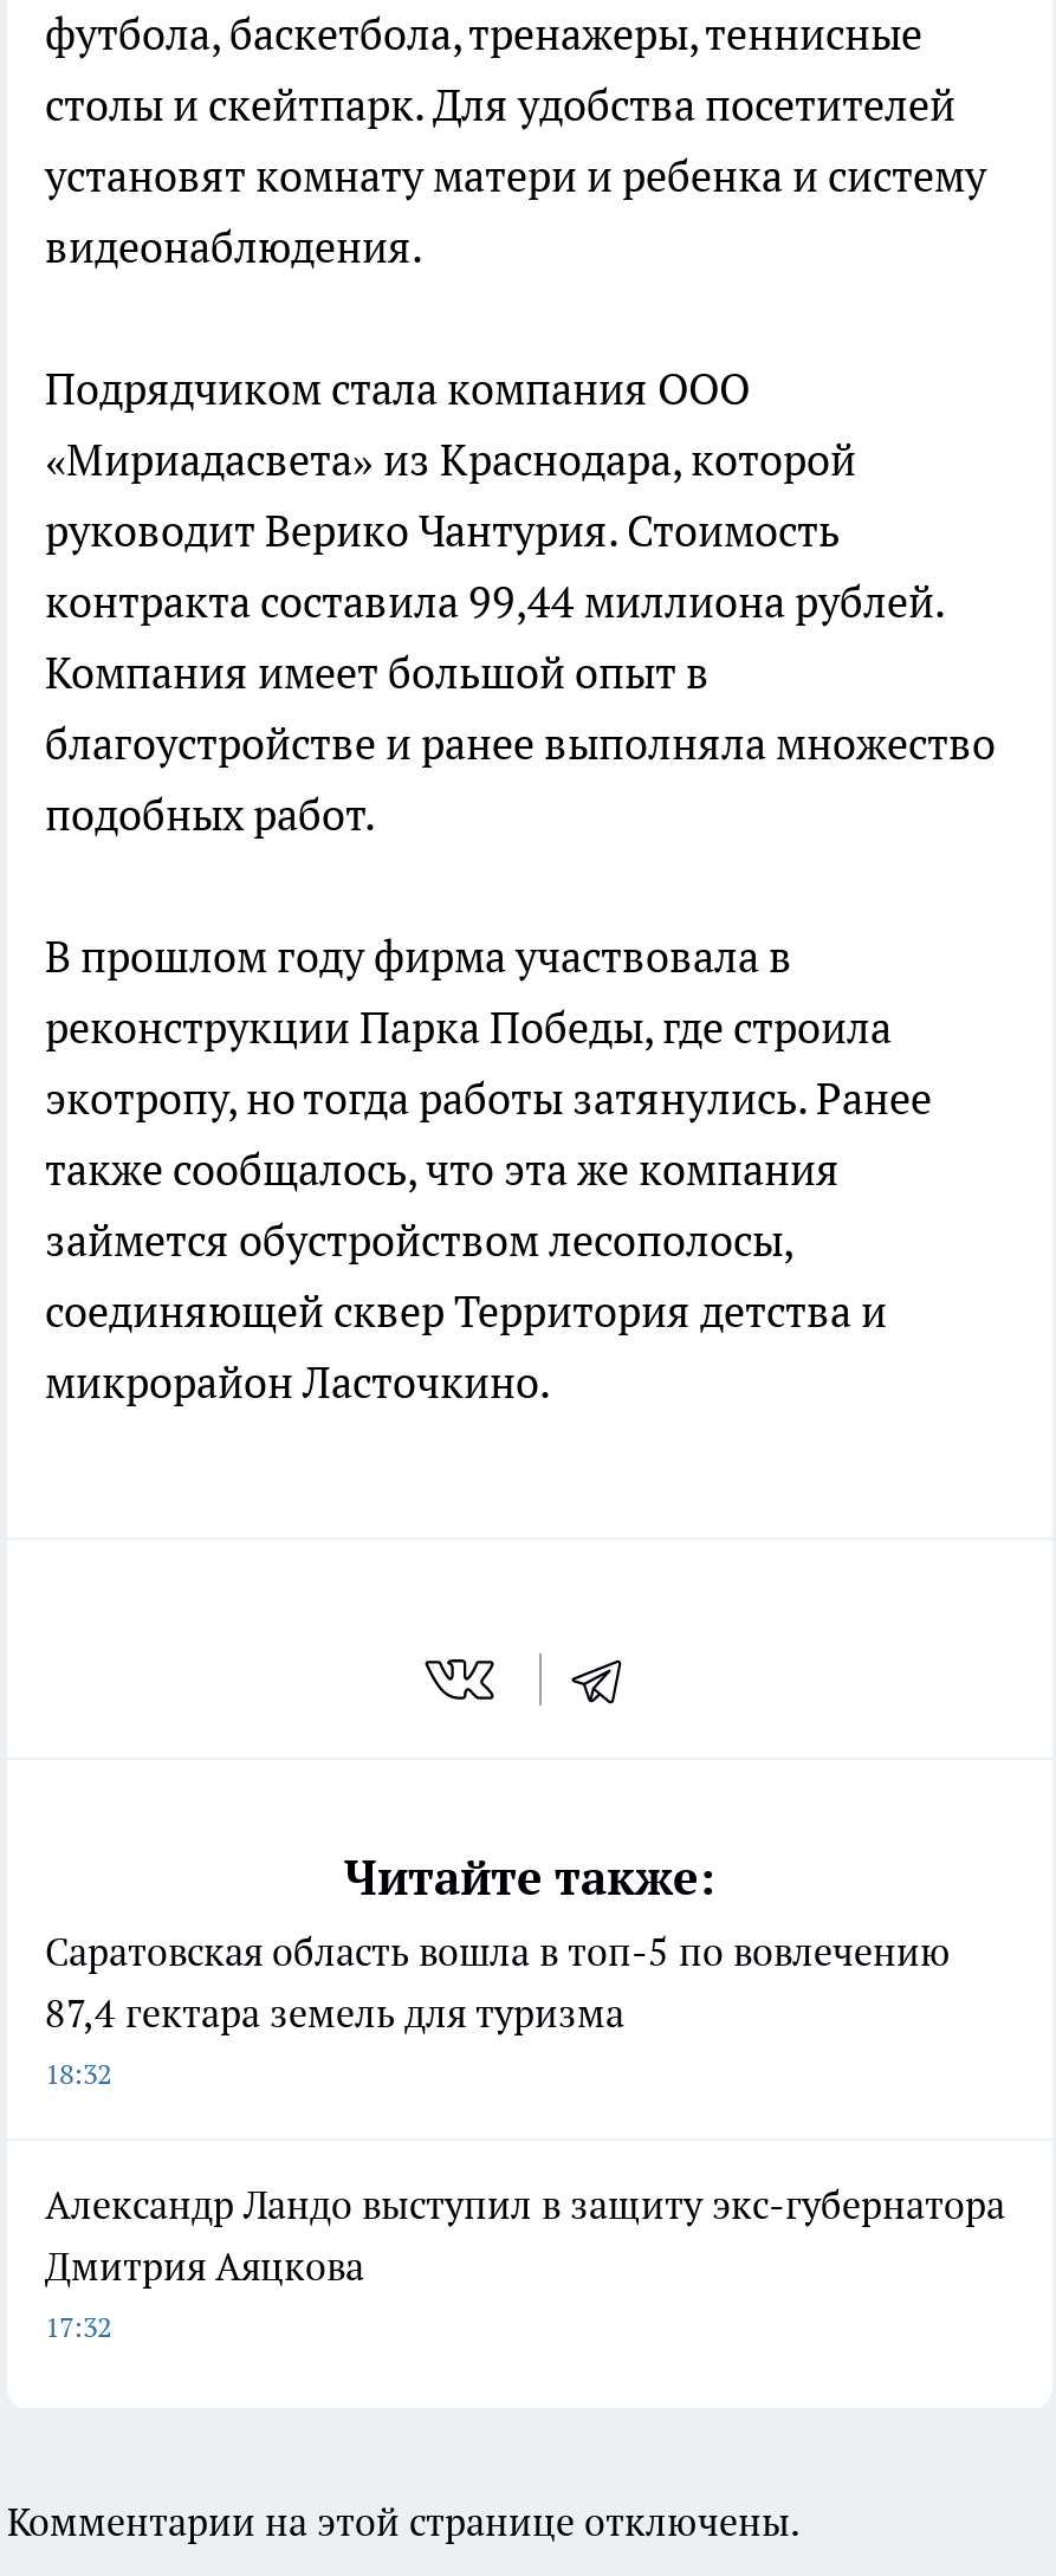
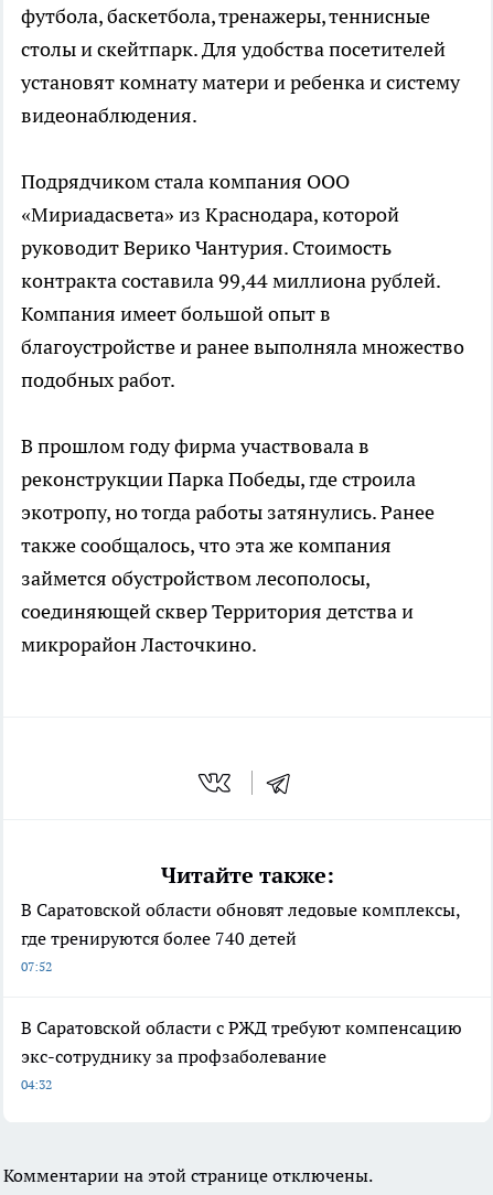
[45,1927,951,2090] Саратовская область вошла в топ-5 по вовлечению | 87,4 гектара земель для туризма | 18:32 -> [21,898,460,974] В Саратовской области обновят ледовые комплексы, | где тренируются более 740 детей | 07:52
[45,2180,1005,2343] Александр Ландо выступил в защиту экс-губернатора | Дмитрия Аяцкова | 17:32 -> [21,1016,462,1092] В Саратовской области с РЖД требуют компенсацию | экс-сотруднику за профзаболевание | 04:32

